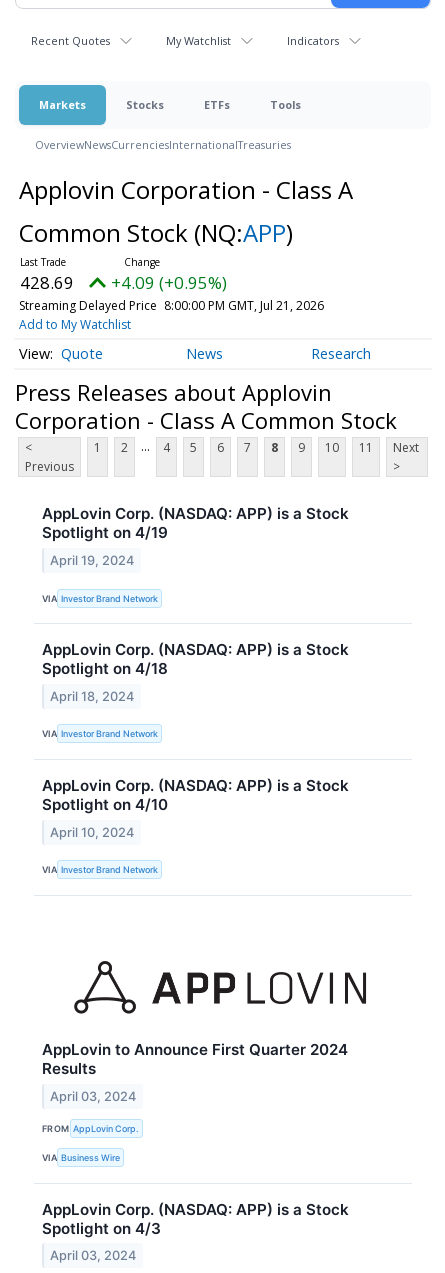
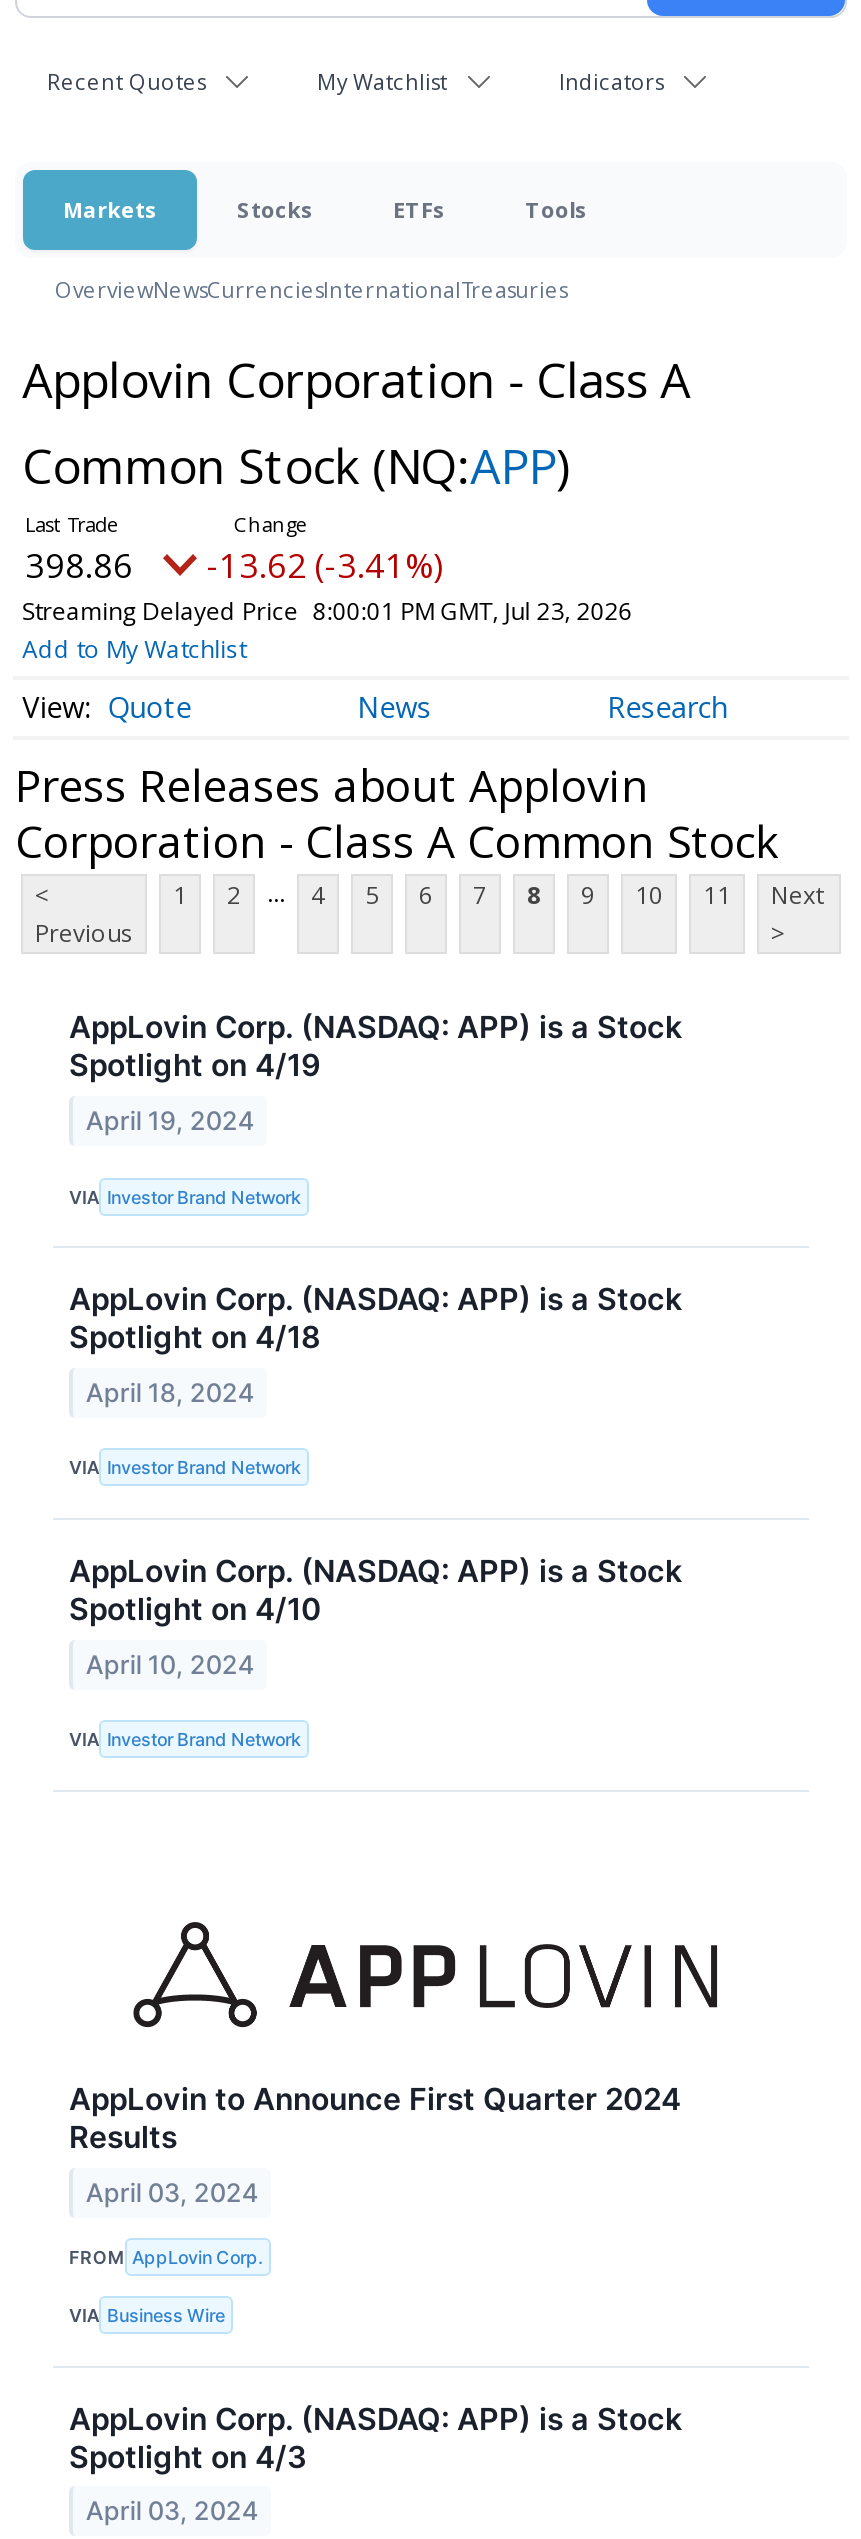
[20,271,74,294] 428.69 -> [25,542,133,588] 398.86
[111,271,227,294] +4.09 (+0.95%) -> [207,542,443,588] -13.62 (-3.41%)
[19,297,324,314] Streaming Delayed Price 8:00:00 PM GMT, Jul 21, 2026 -> [22,594,633,628] Streaming Delayed Price 8:00:01 PM GMT, Jul 23, 2026

